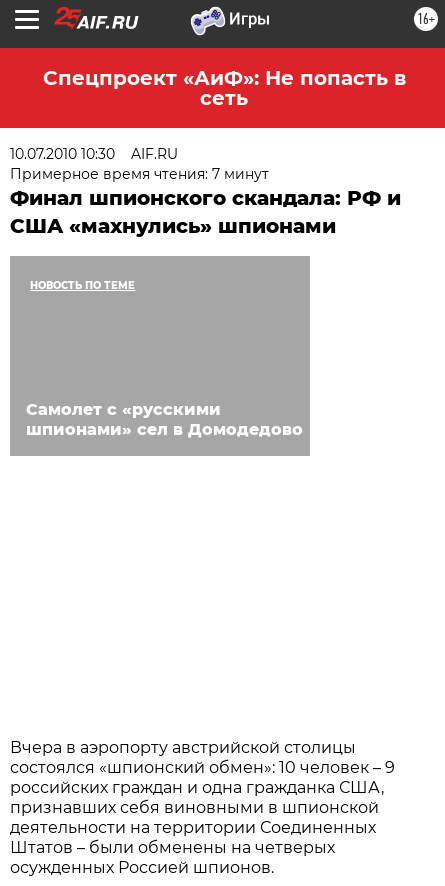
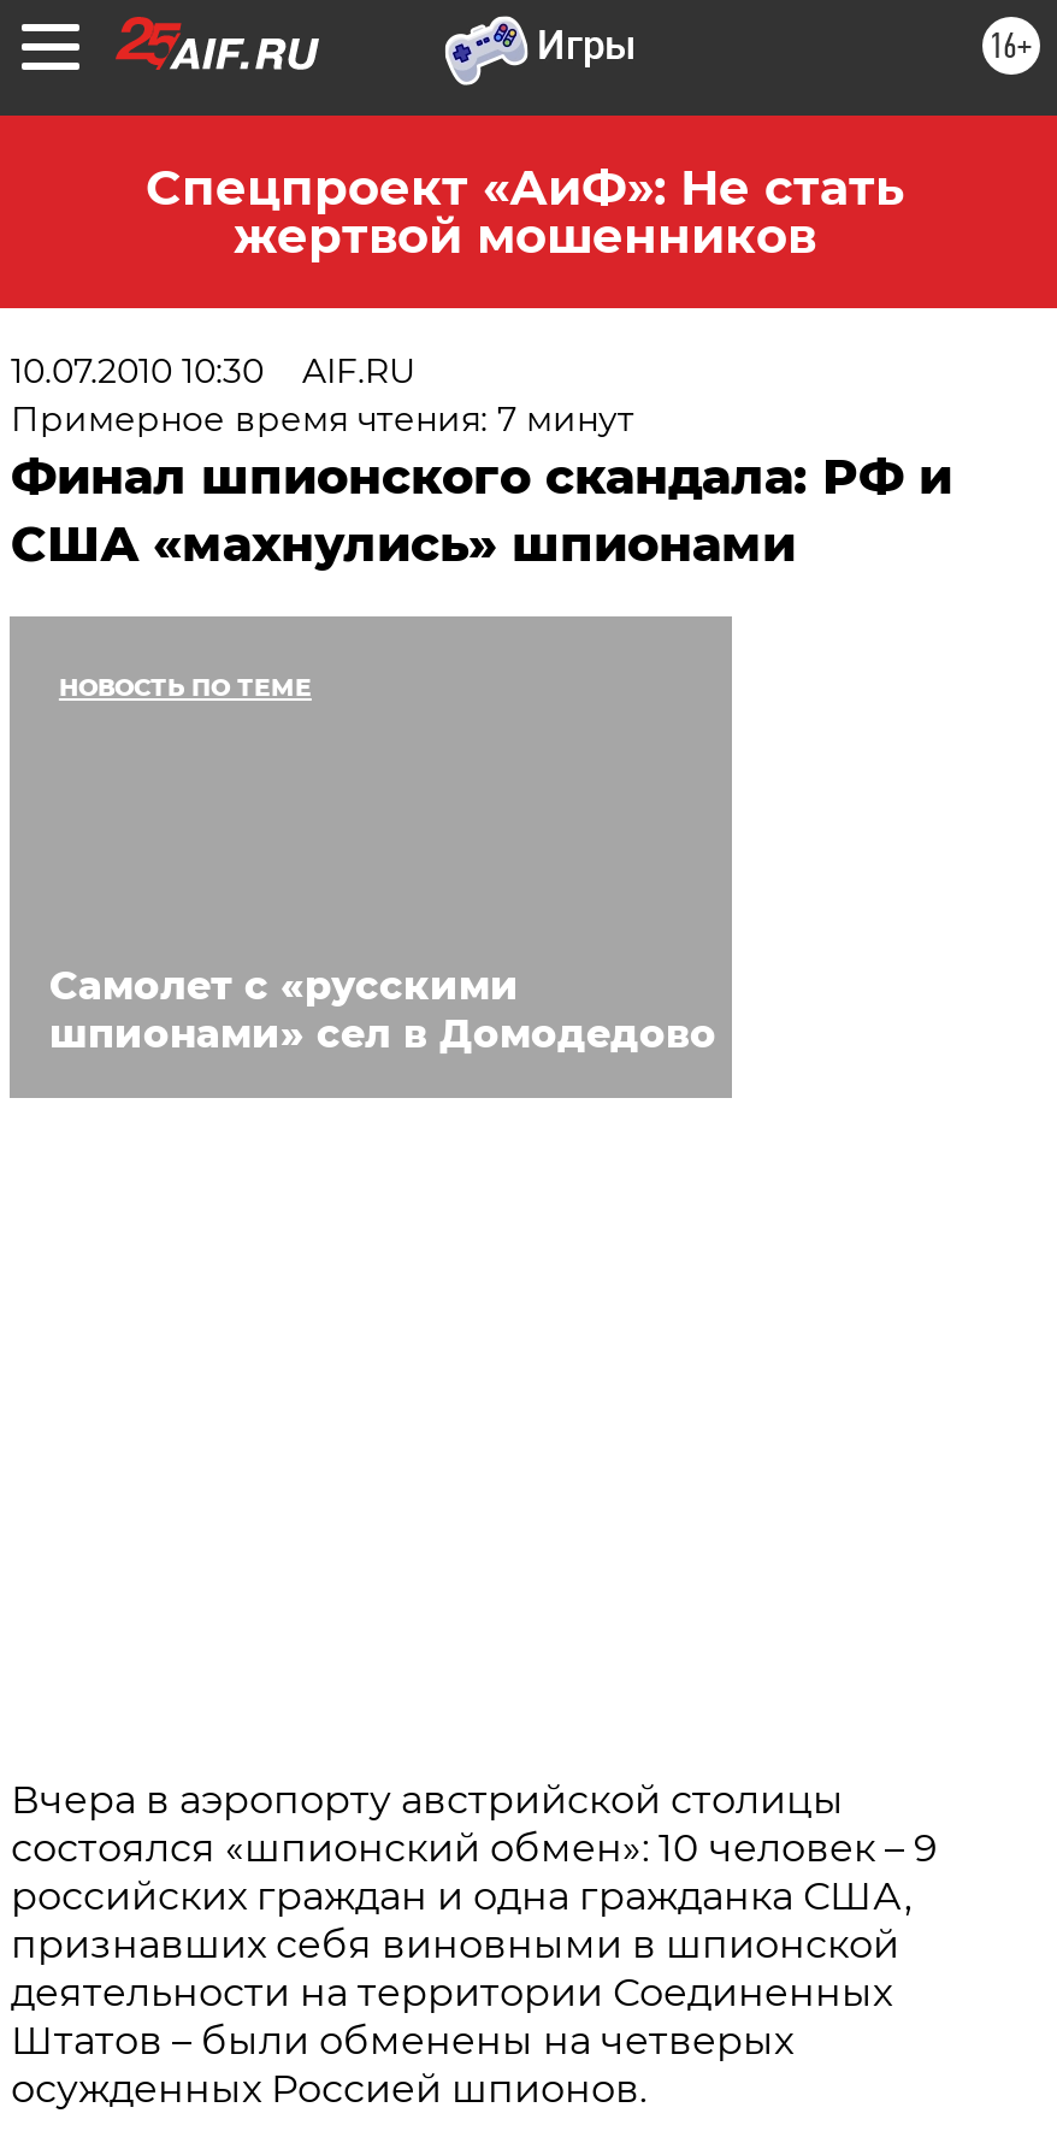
[42,66,405,110] Спецпроект «АиФ»: Не попасть в | сеть -> [146,159,904,265] Спецпроект «АиФ»: Не стать | жертвой мошенников

